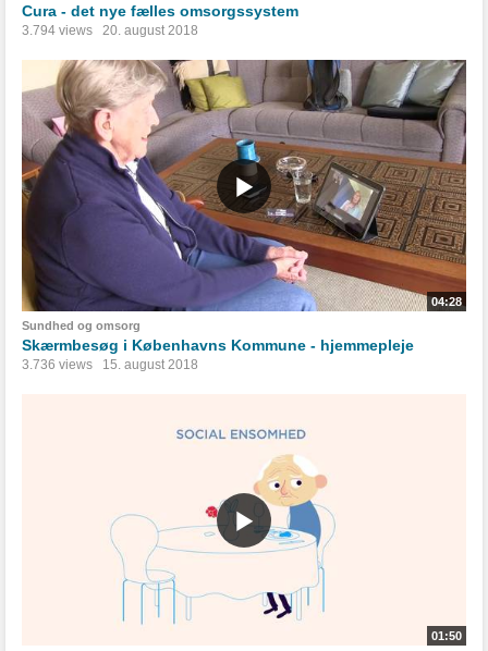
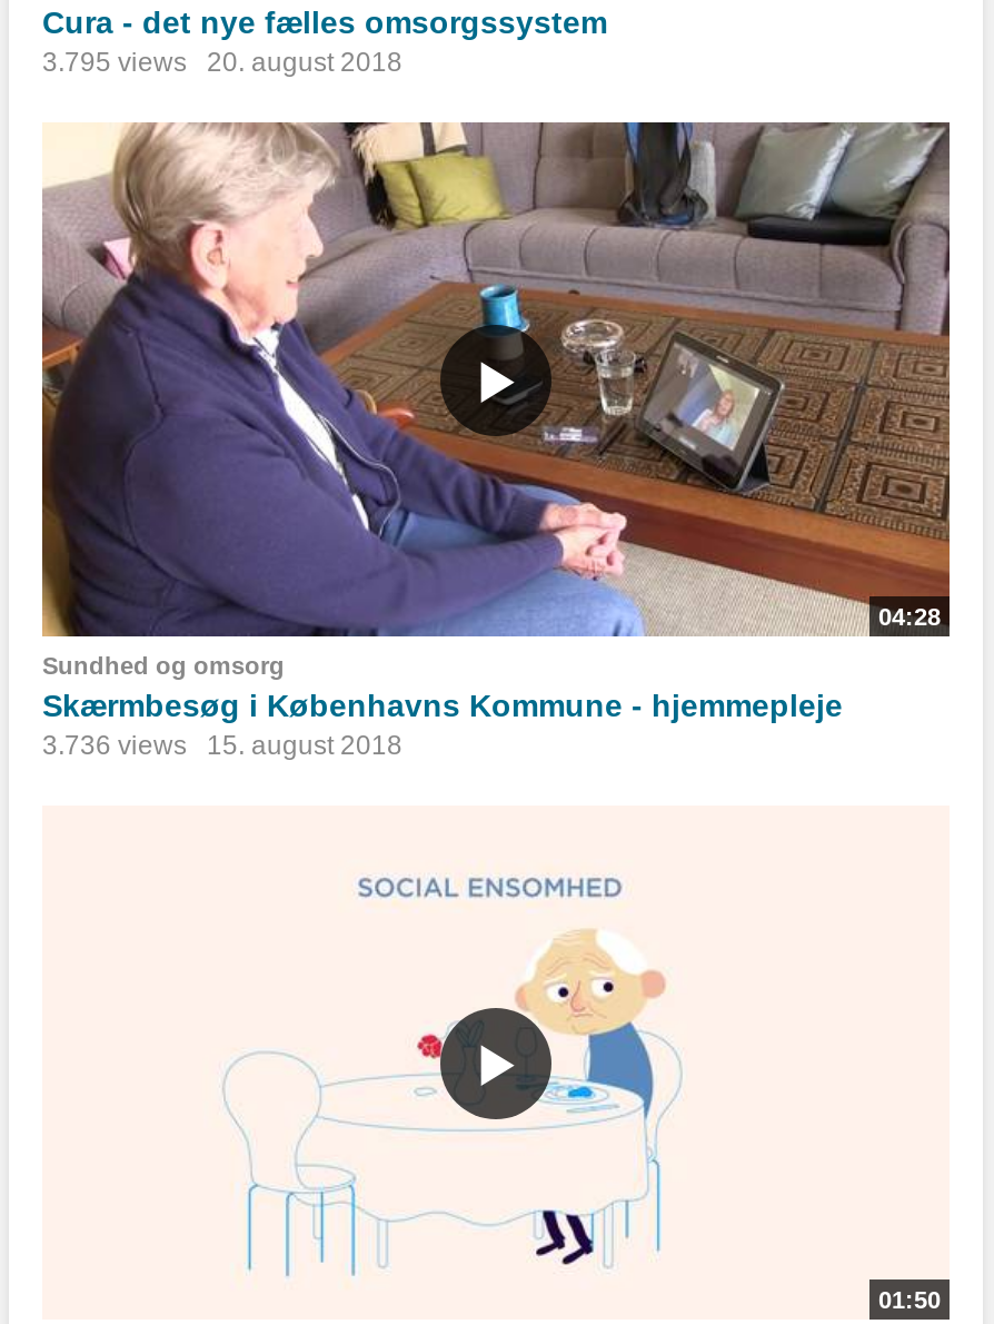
[22,23,198,38] 3.794 views 20. august 2018 -> [42,47,402,78] 3.795 views 20. august 2018

